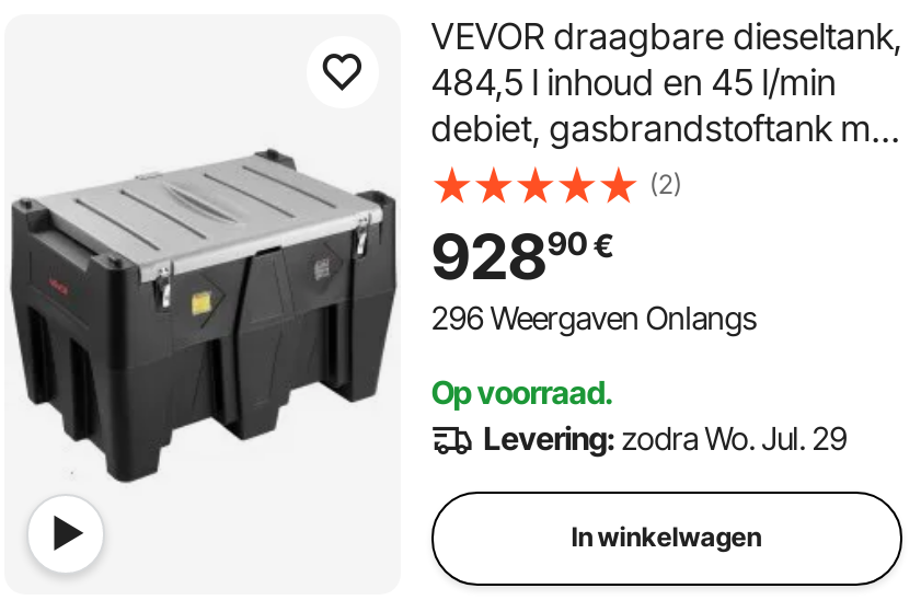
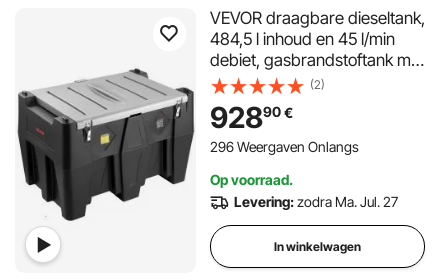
[483,419,847,457] Levering: zodra Wo. Jul. 29 -> [234,192,398,209] Levering: zodra Ma. Jul. 27

